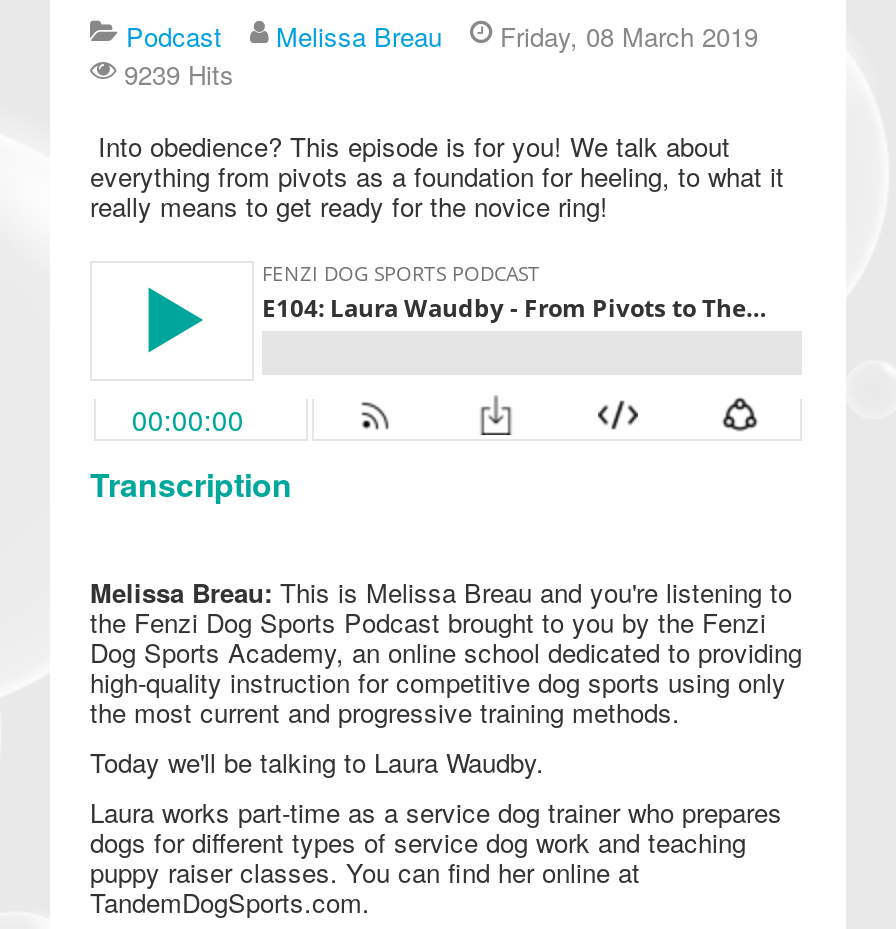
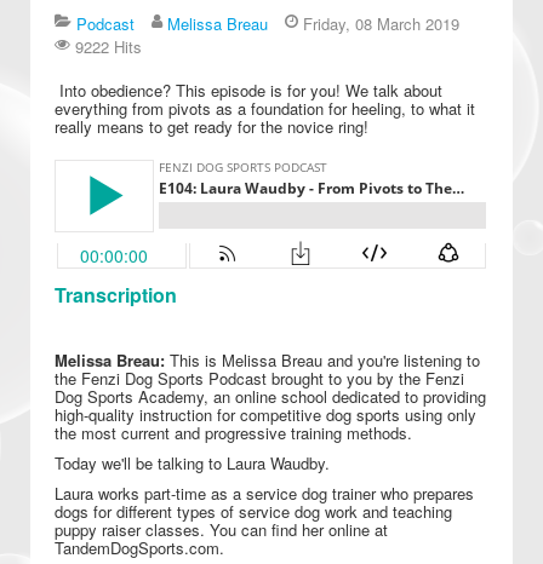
[124,55,234,93] 9239 Hits -> [75,35,142,58] 9222 Hits

